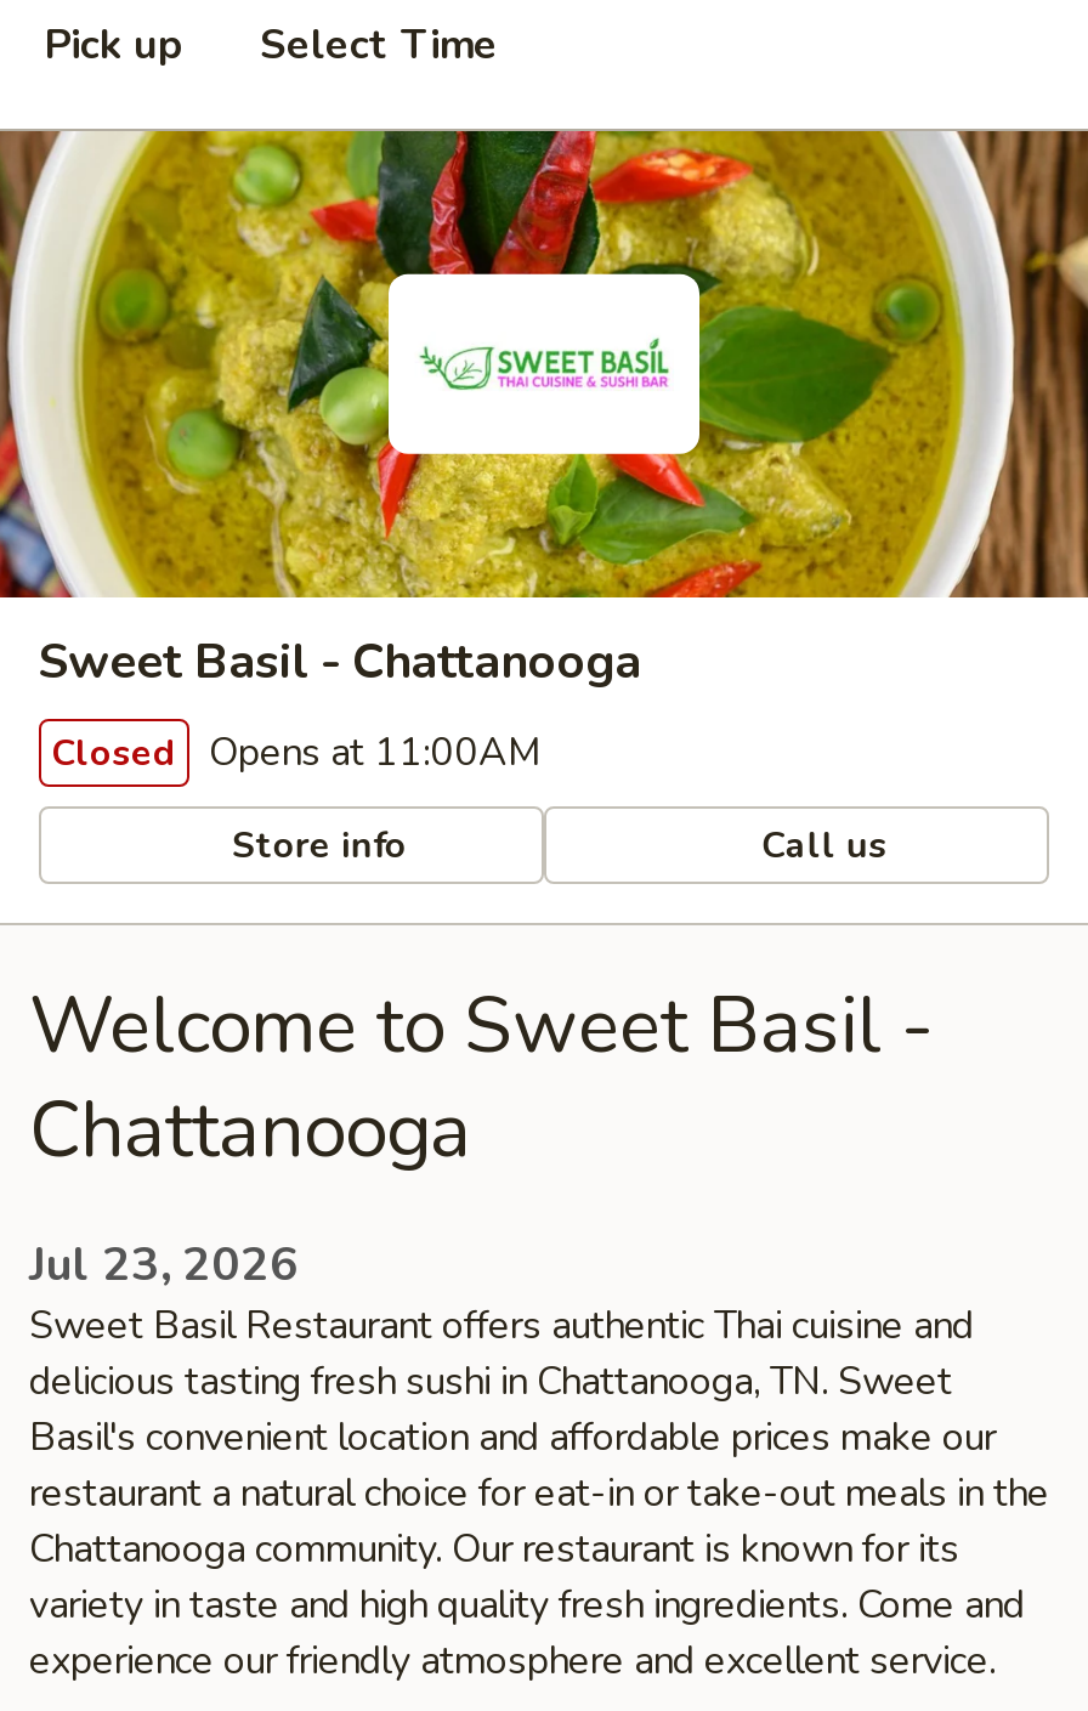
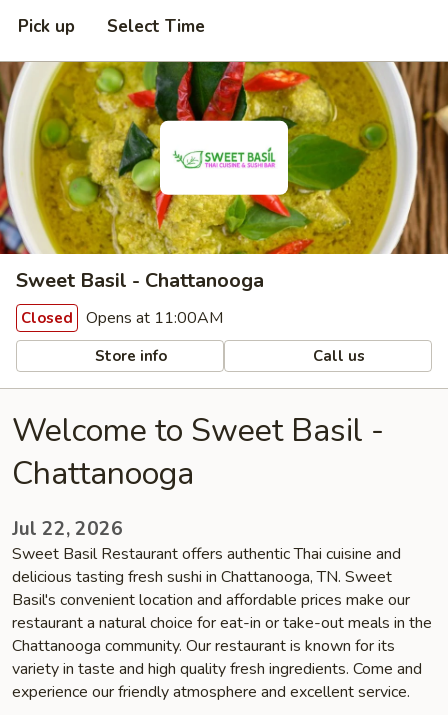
[29,1234,299,1297] Jul 23, 2026 -> [12,516,123,542] Jul 22, 2026

